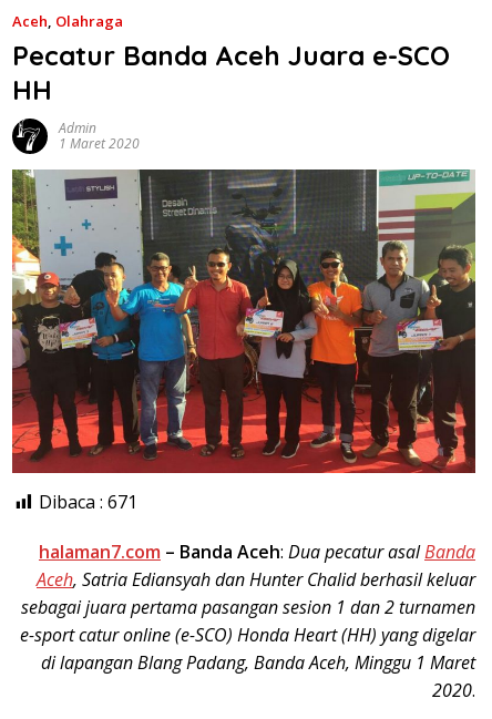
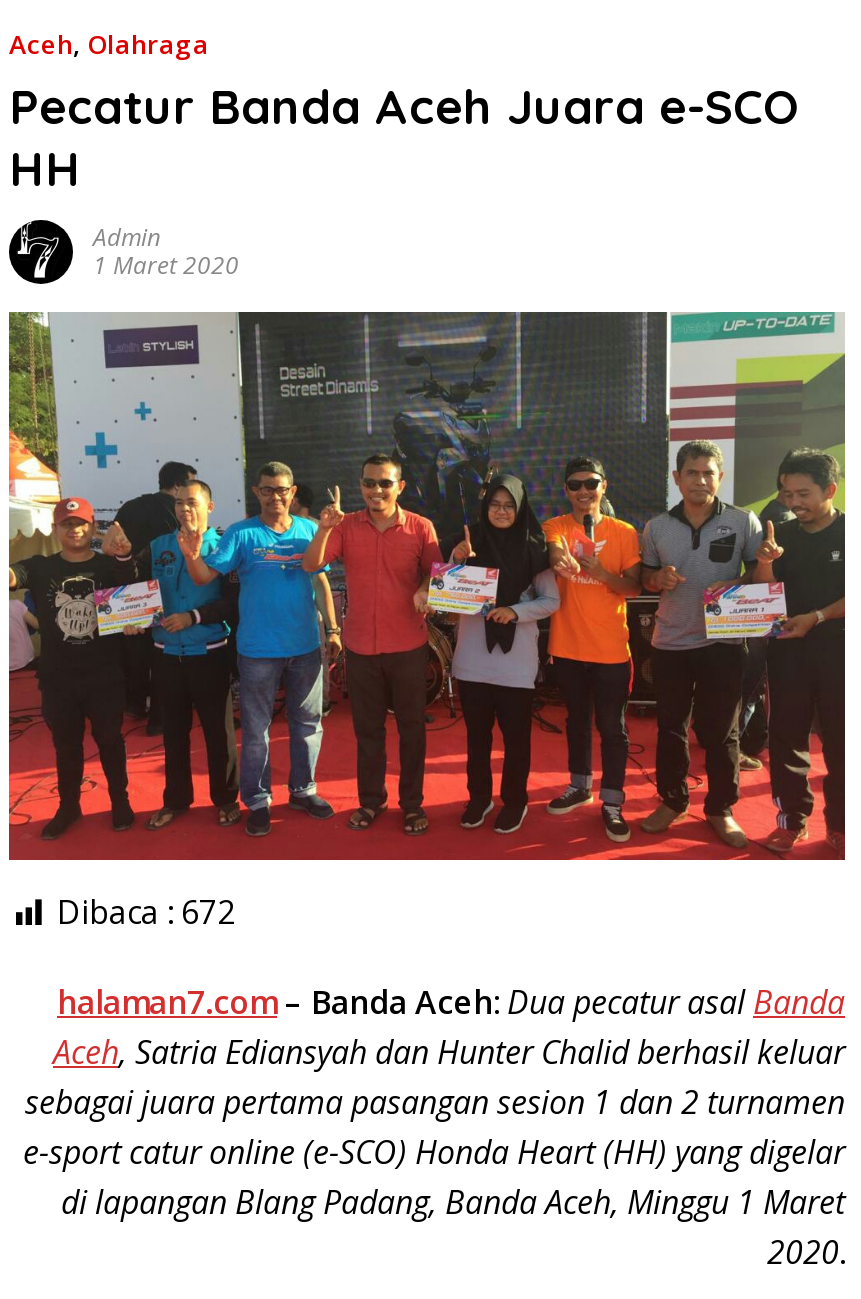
[39,490,137,514] Dibaca : 671 -> [57,891,235,935] Dibaca : 672

